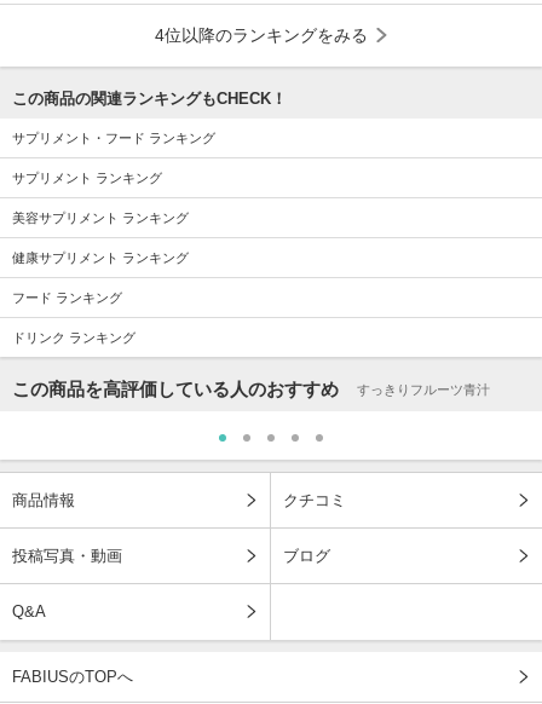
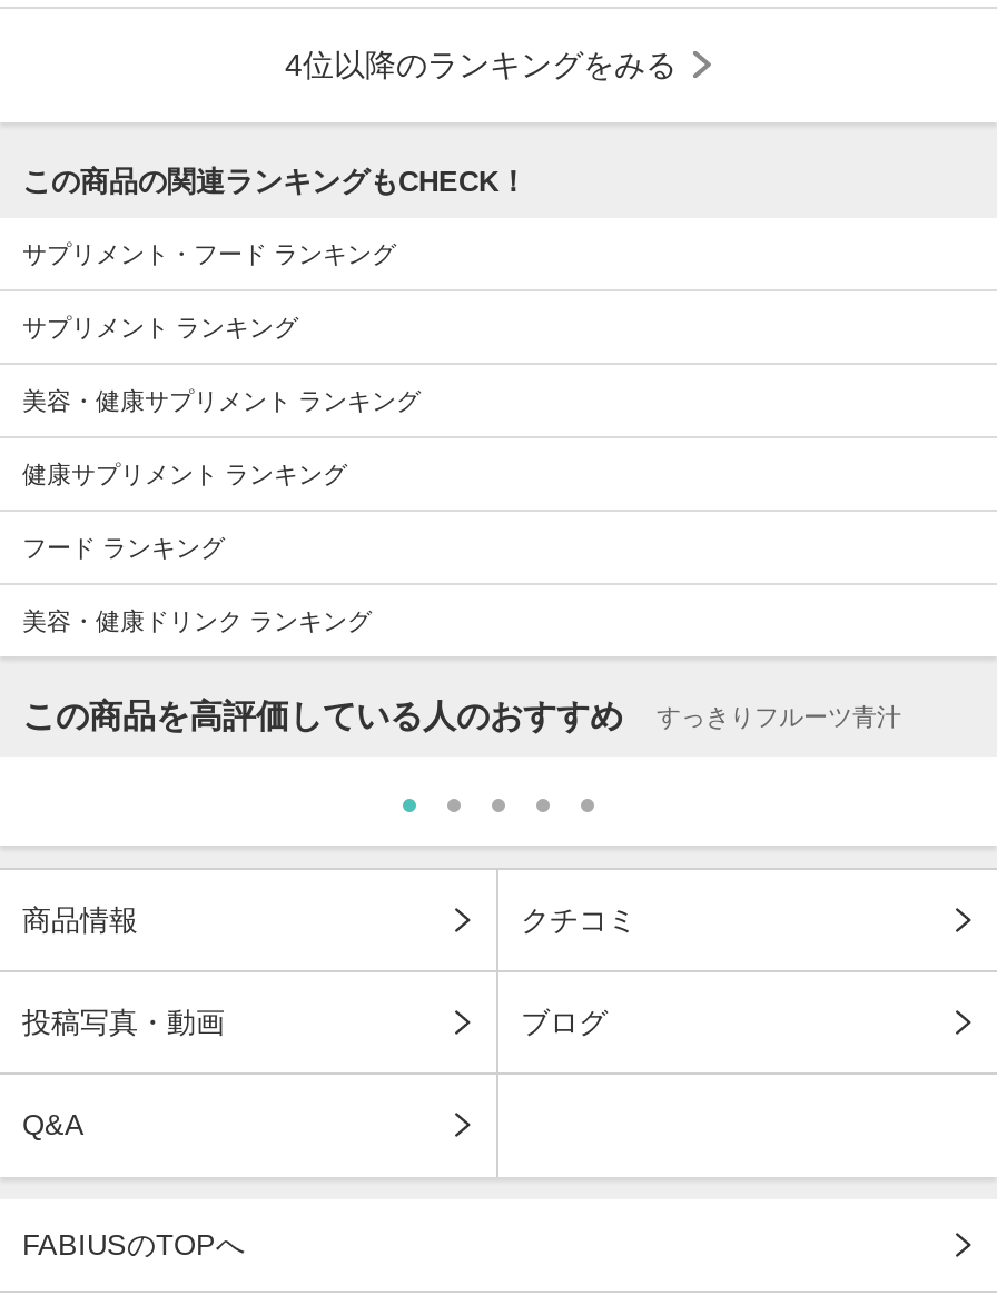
[12,210,189,225] 美容サプリメント ランキング -> [22,387,421,413] 美容・健康サプリメント ランキング
[12,330,135,345] ドリンク ランキング -> [22,607,372,634] 美容・健康ドリンク ランキング

